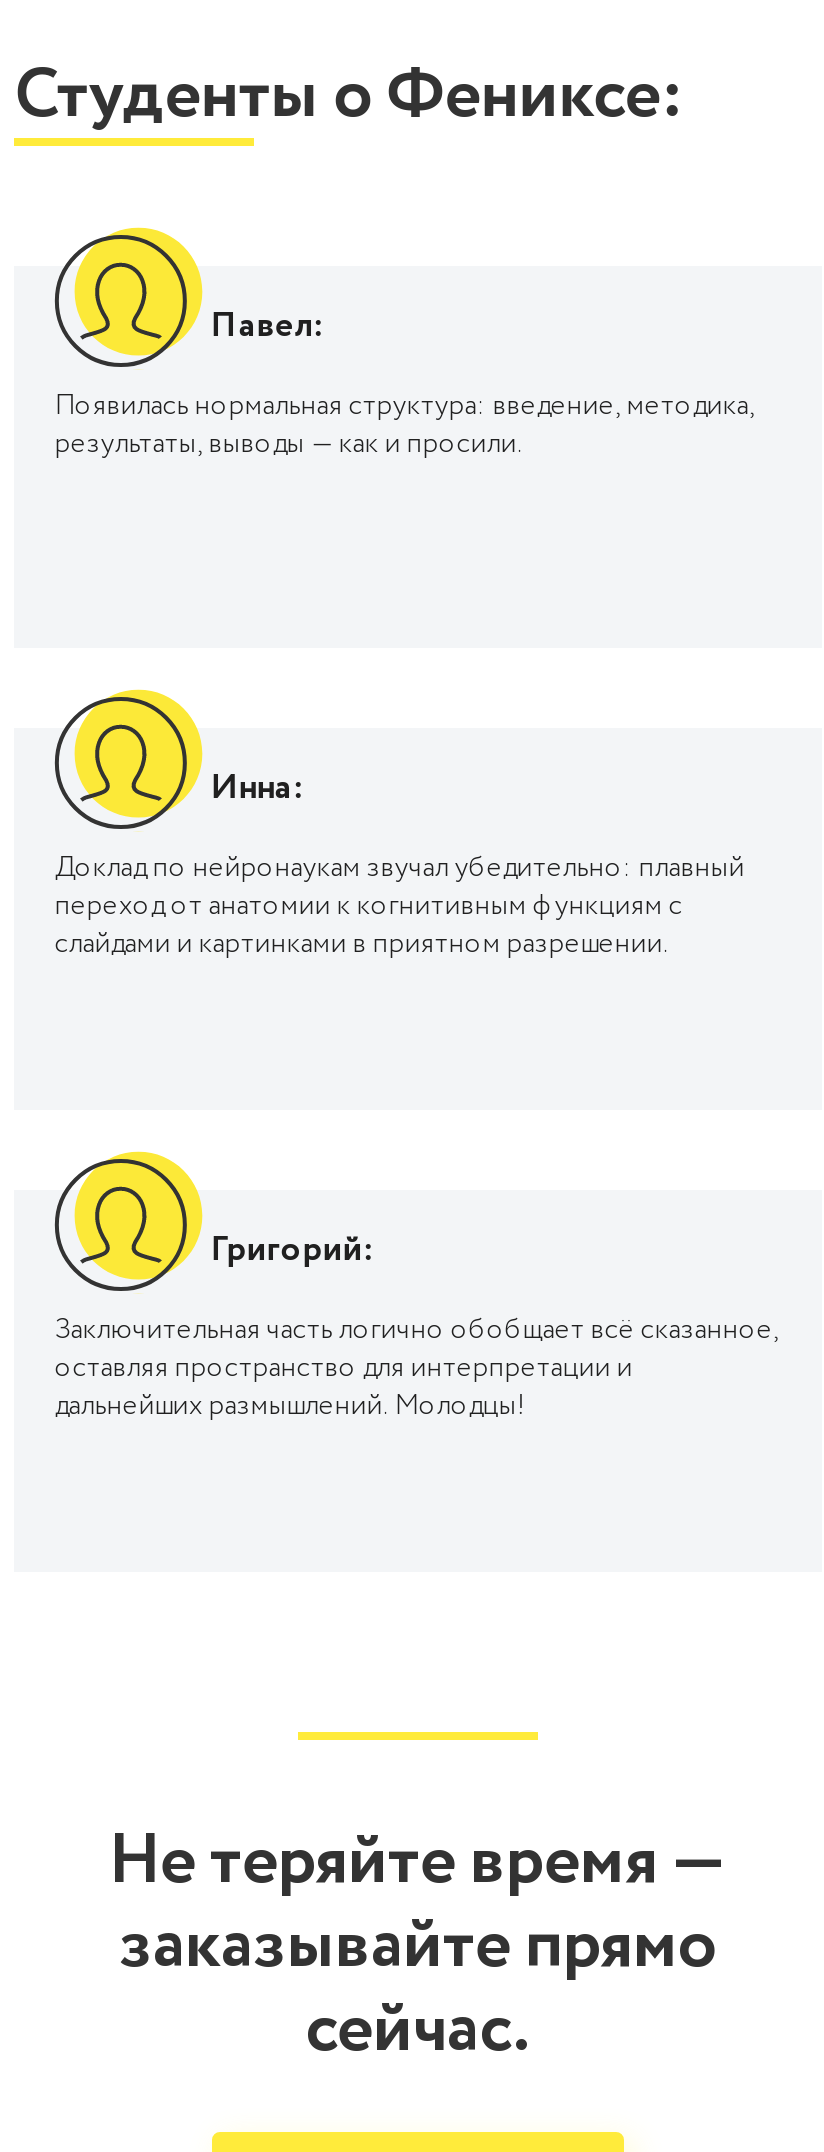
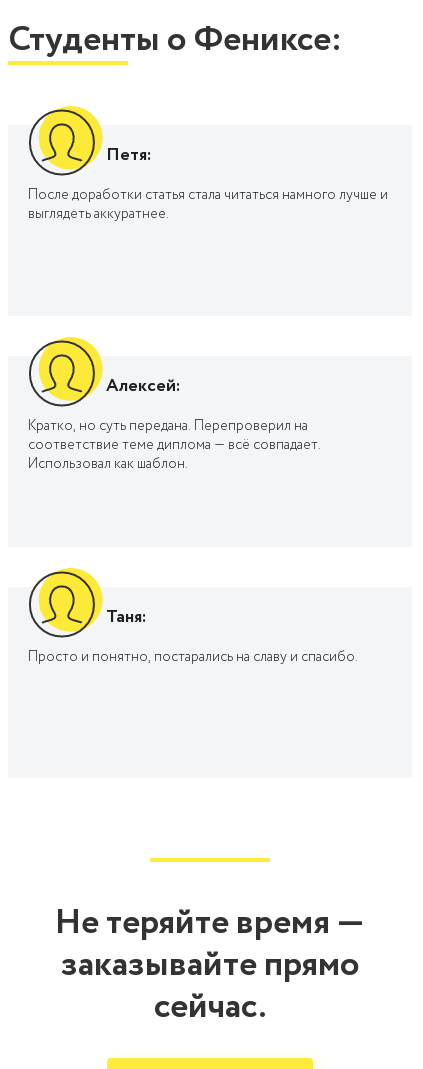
[211,299,323,351] Павел: -> [106,142,152,168] Петя:
[55,385,755,463] Появилась нормальная структура: введение, методика, | результаты, выводы — как и просили. -> [28,185,388,224] После доработки статья стала читаться намного лучше и | выглядеть аккуратнее.
[211,761,303,813] Инна: -> [106,373,181,399] Алексей:
[55,847,745,963] Доклад по нейронаукам звучал убедительно: плавный | переход от анатомии к когнитивным функциям с | слайдами и картинками в приятном разрешении. -> [28,416,321,474] Кратко, но суть передана. Перепроверил на | соответствие теме диплома — всё совпадает. | Использовал как шаблон.
[211,1223,373,1275] Григорий: -> [106,604,147,630] Таня:
[55,1309,779,1425] Заключительная часть логично обобщает всё сказанное, | оставляя пространство для интерпретации и | дальнейших размышлений. Молодцы! -> [28,647,358,667] Просто и понятно, постарались на славу и спасибо.

